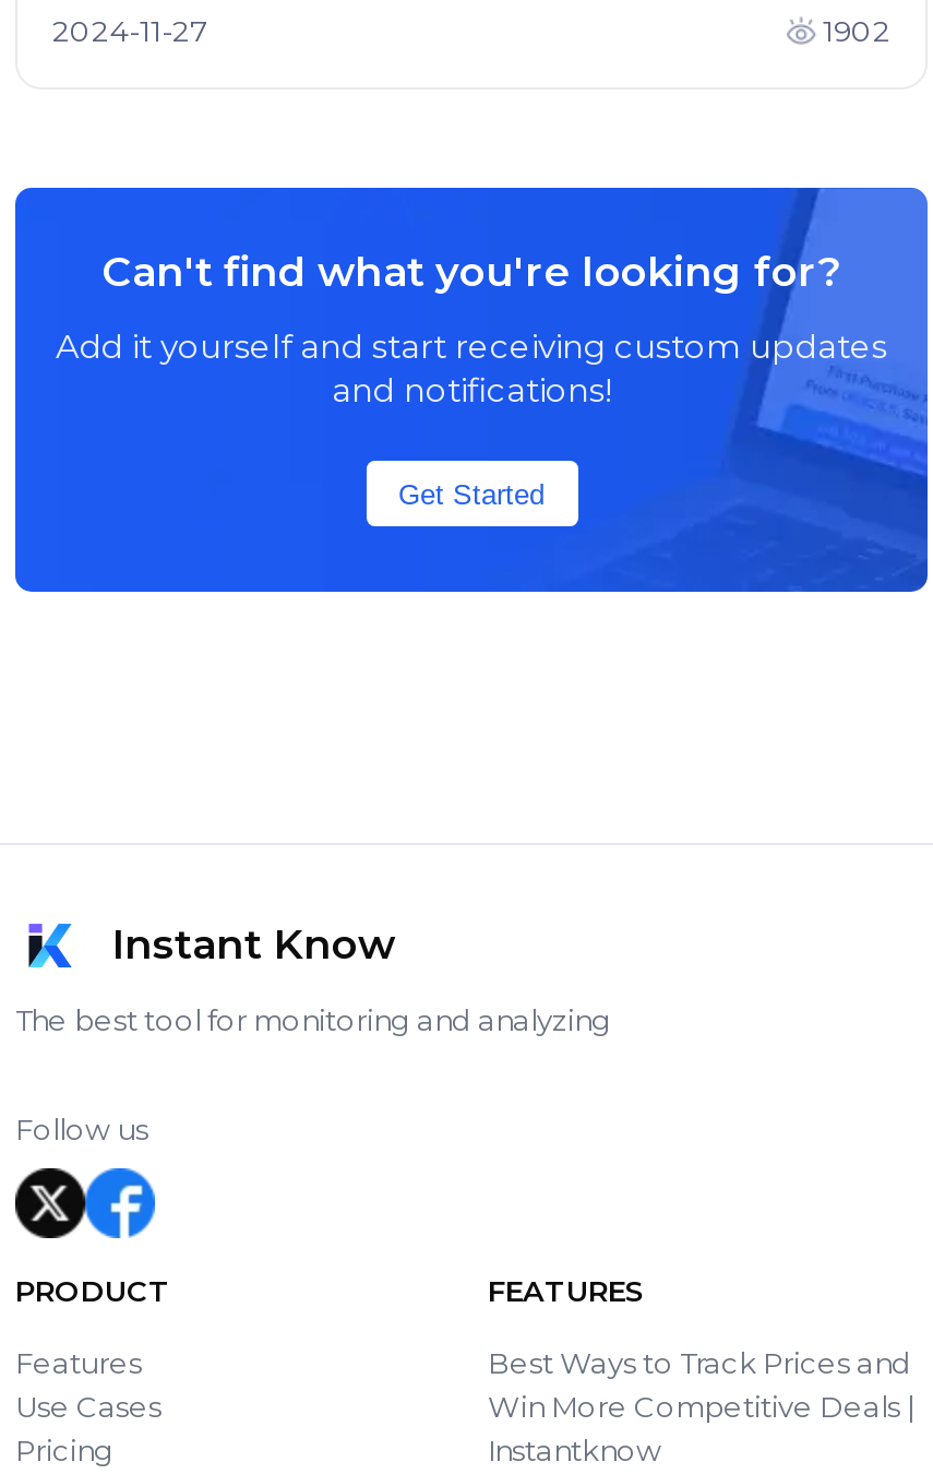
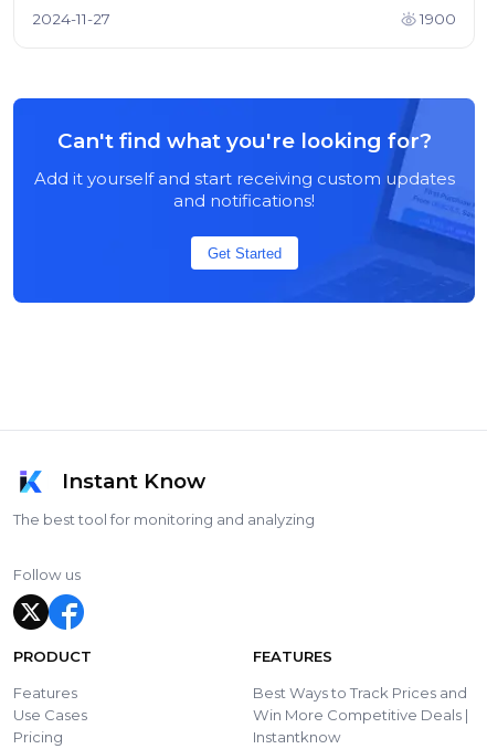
[823,13,890,48] 1902 -> [420,10,456,27] 1900

